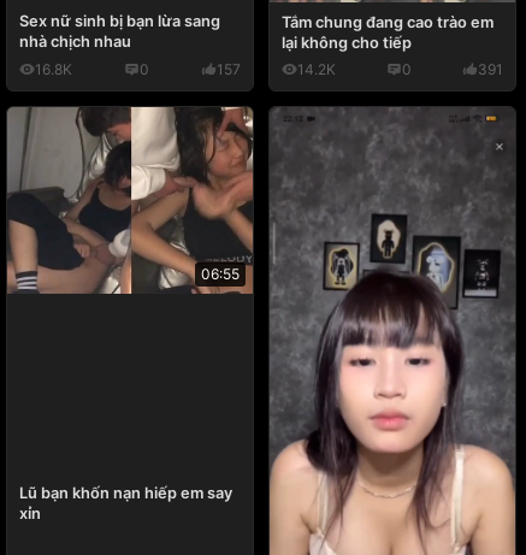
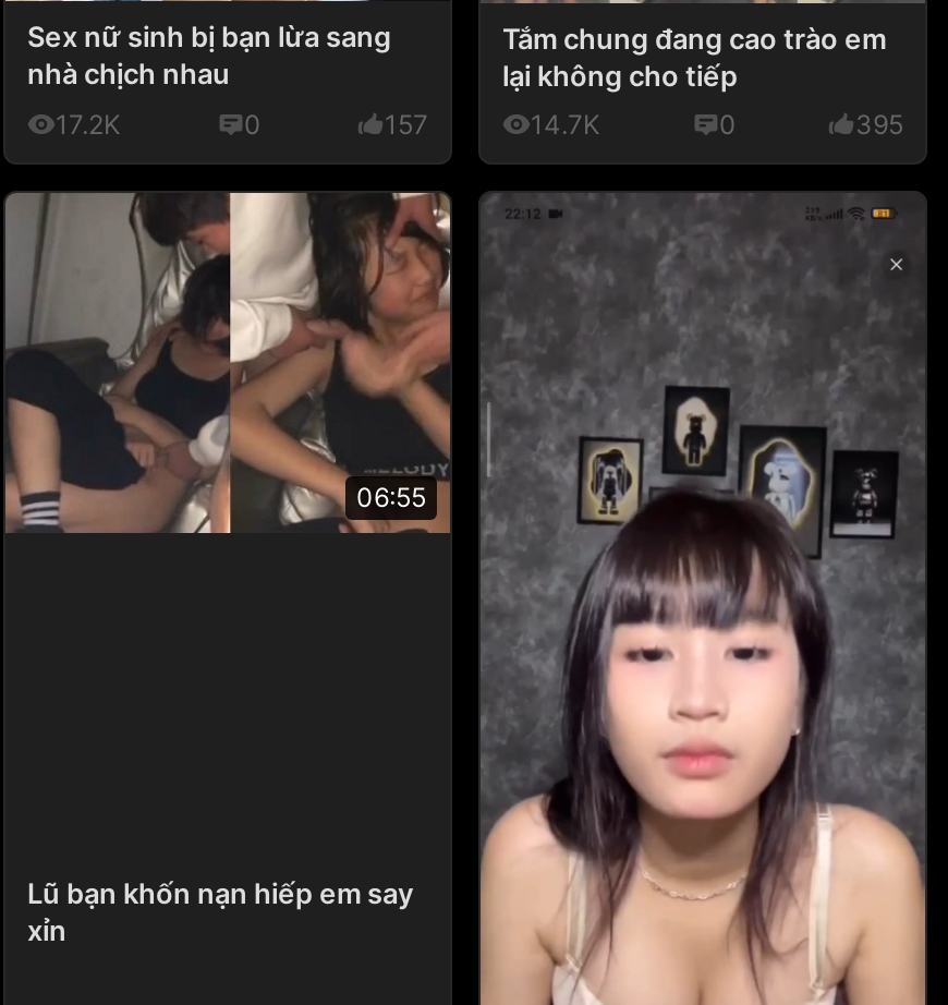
[35,60,72,78] 16.8K -> [56,108,121,141] 17.2K
[297,60,336,78] 14.2K -> [531,108,600,141] 14.7K
[478,60,503,78] 391 -> [855,108,903,141] 395

